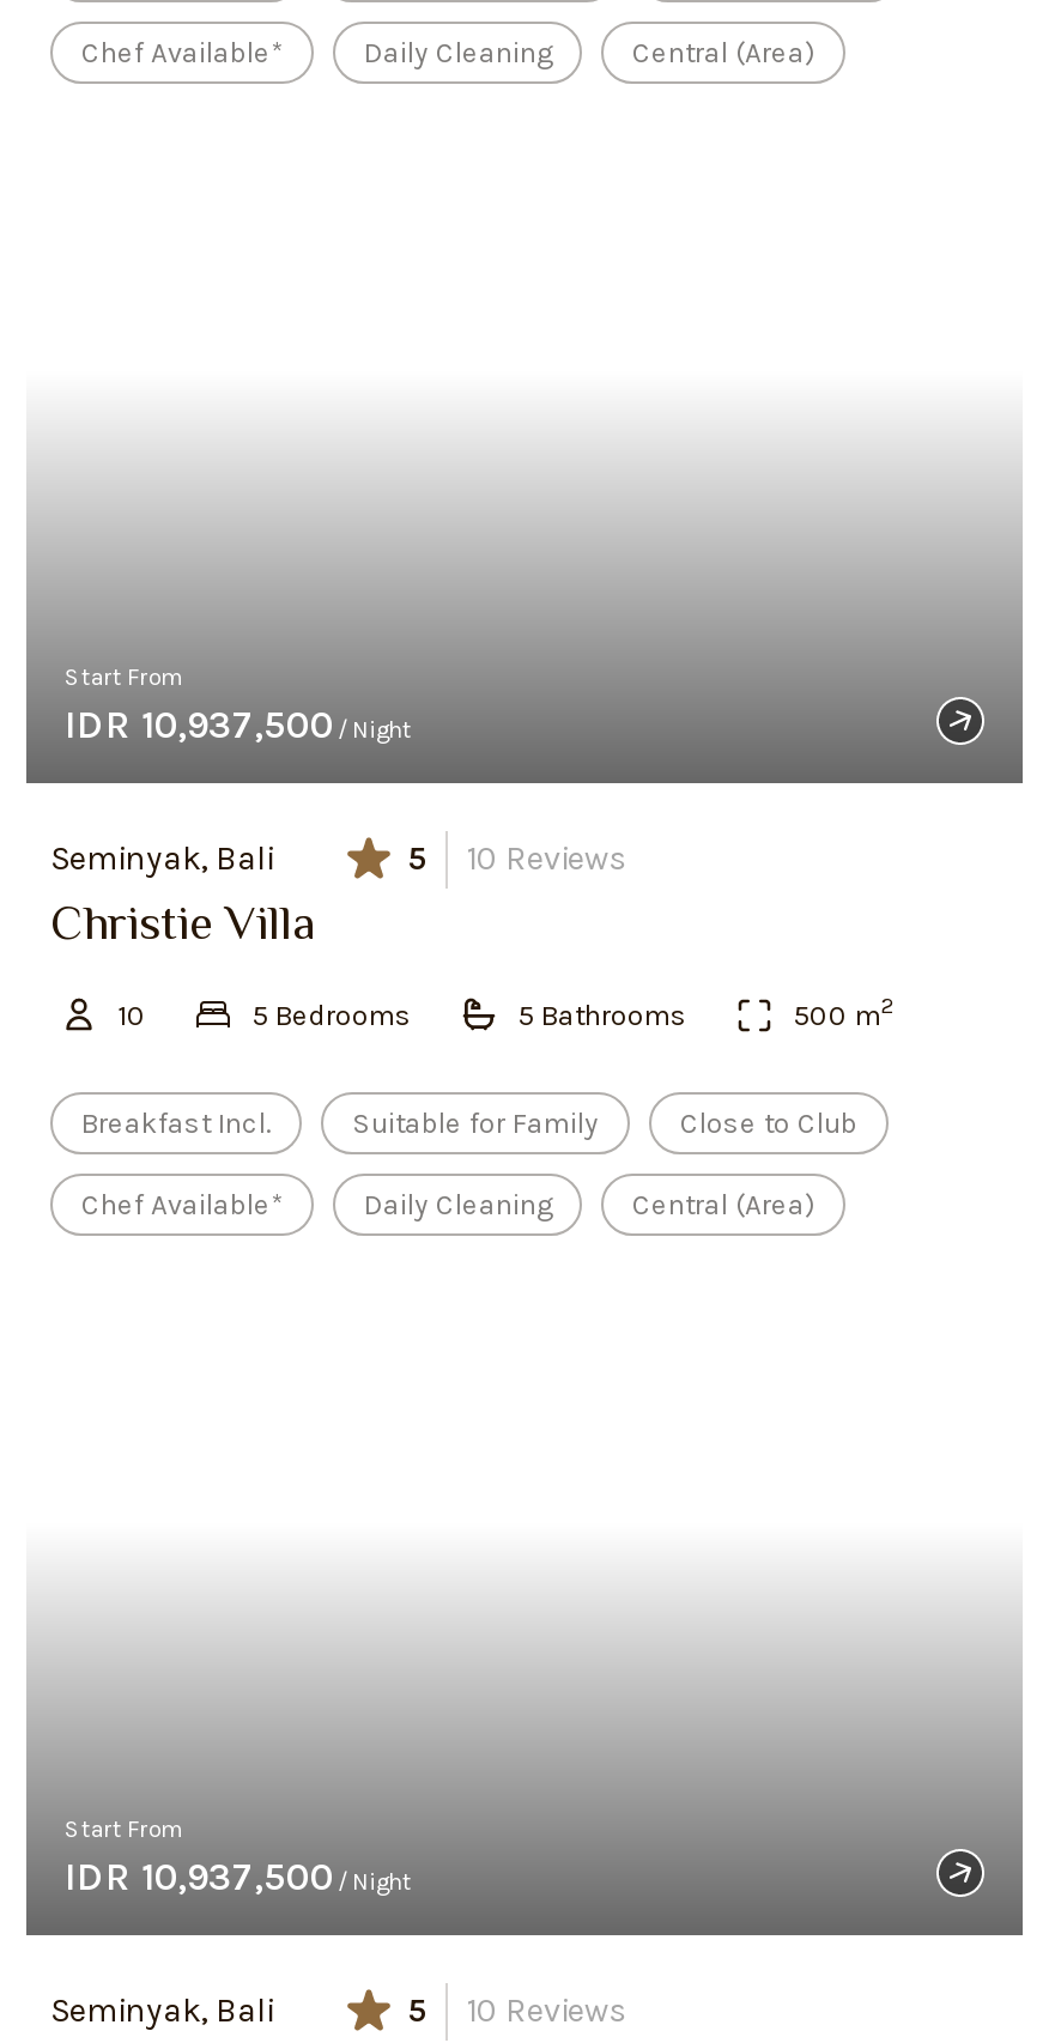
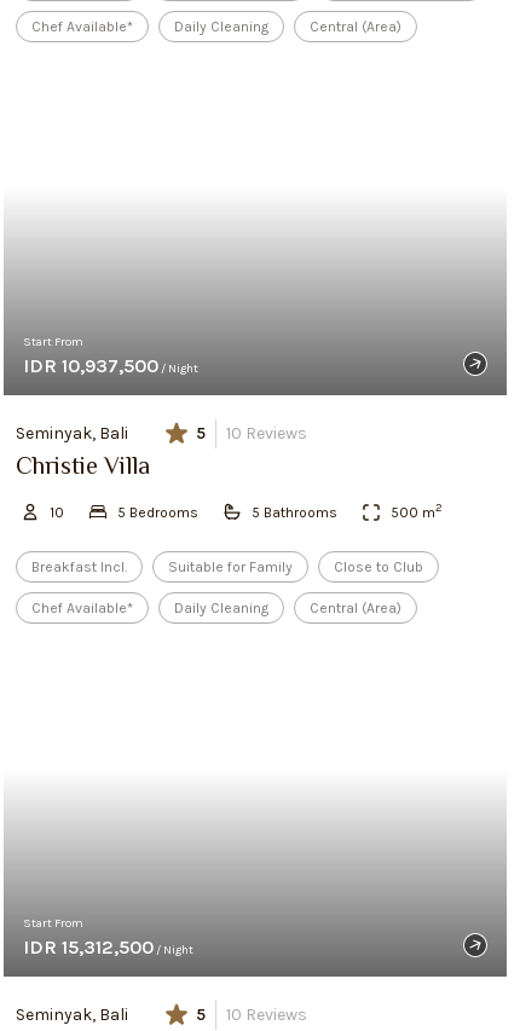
[65,1854,412,1899] IDR 10,937,500/ Night -> [23,936,193,958] IDR 15,312,500/ Night

